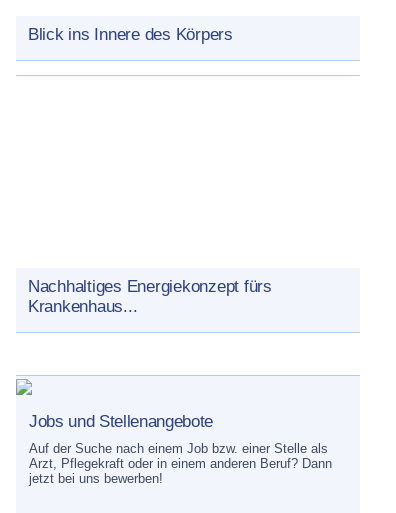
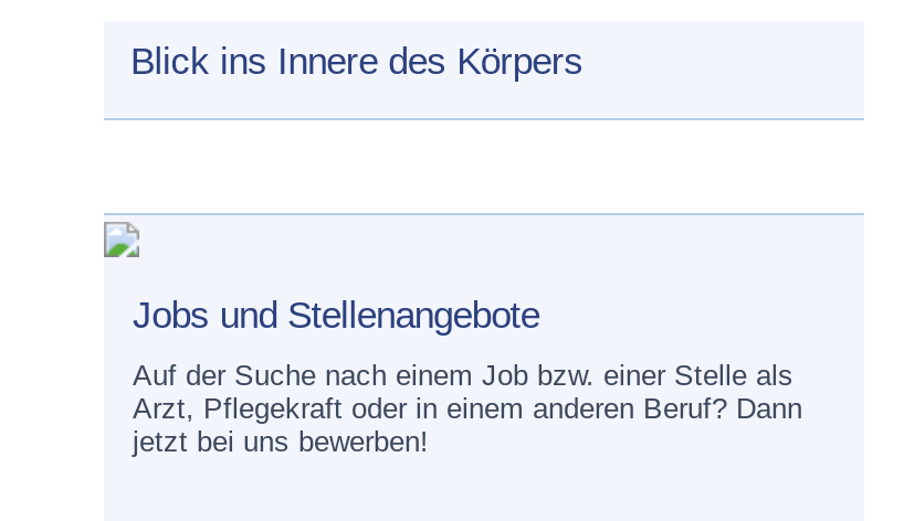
[28,277,272,316] Nachhaltiges Energiekonzept fürs | Krankenhaus... -> none

